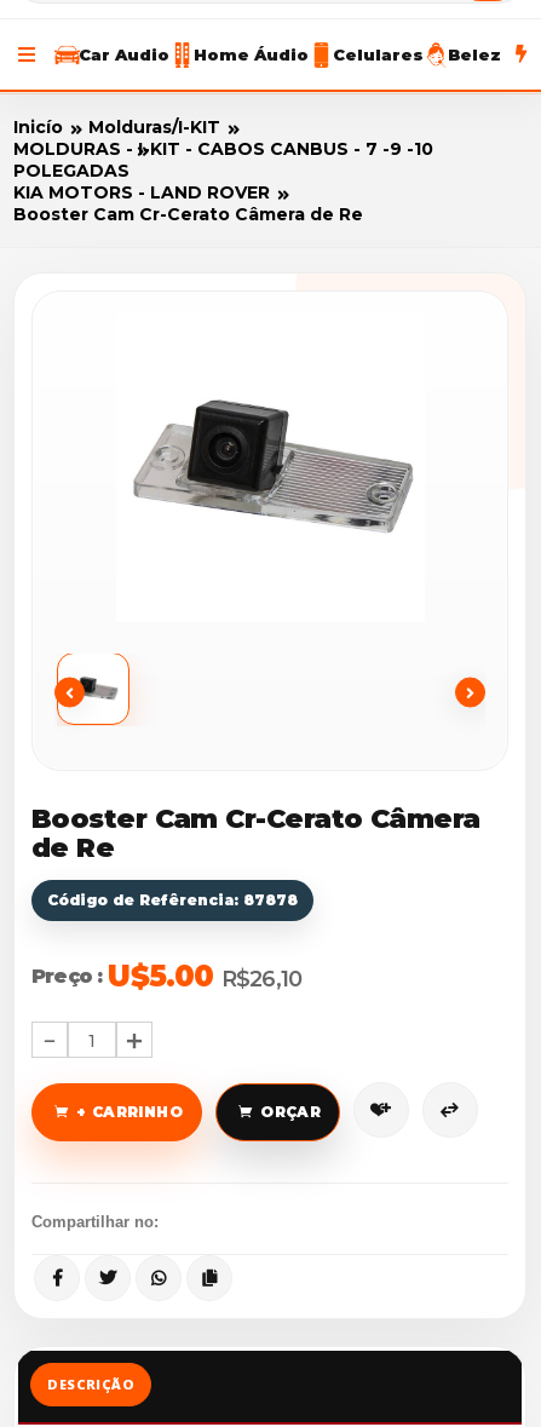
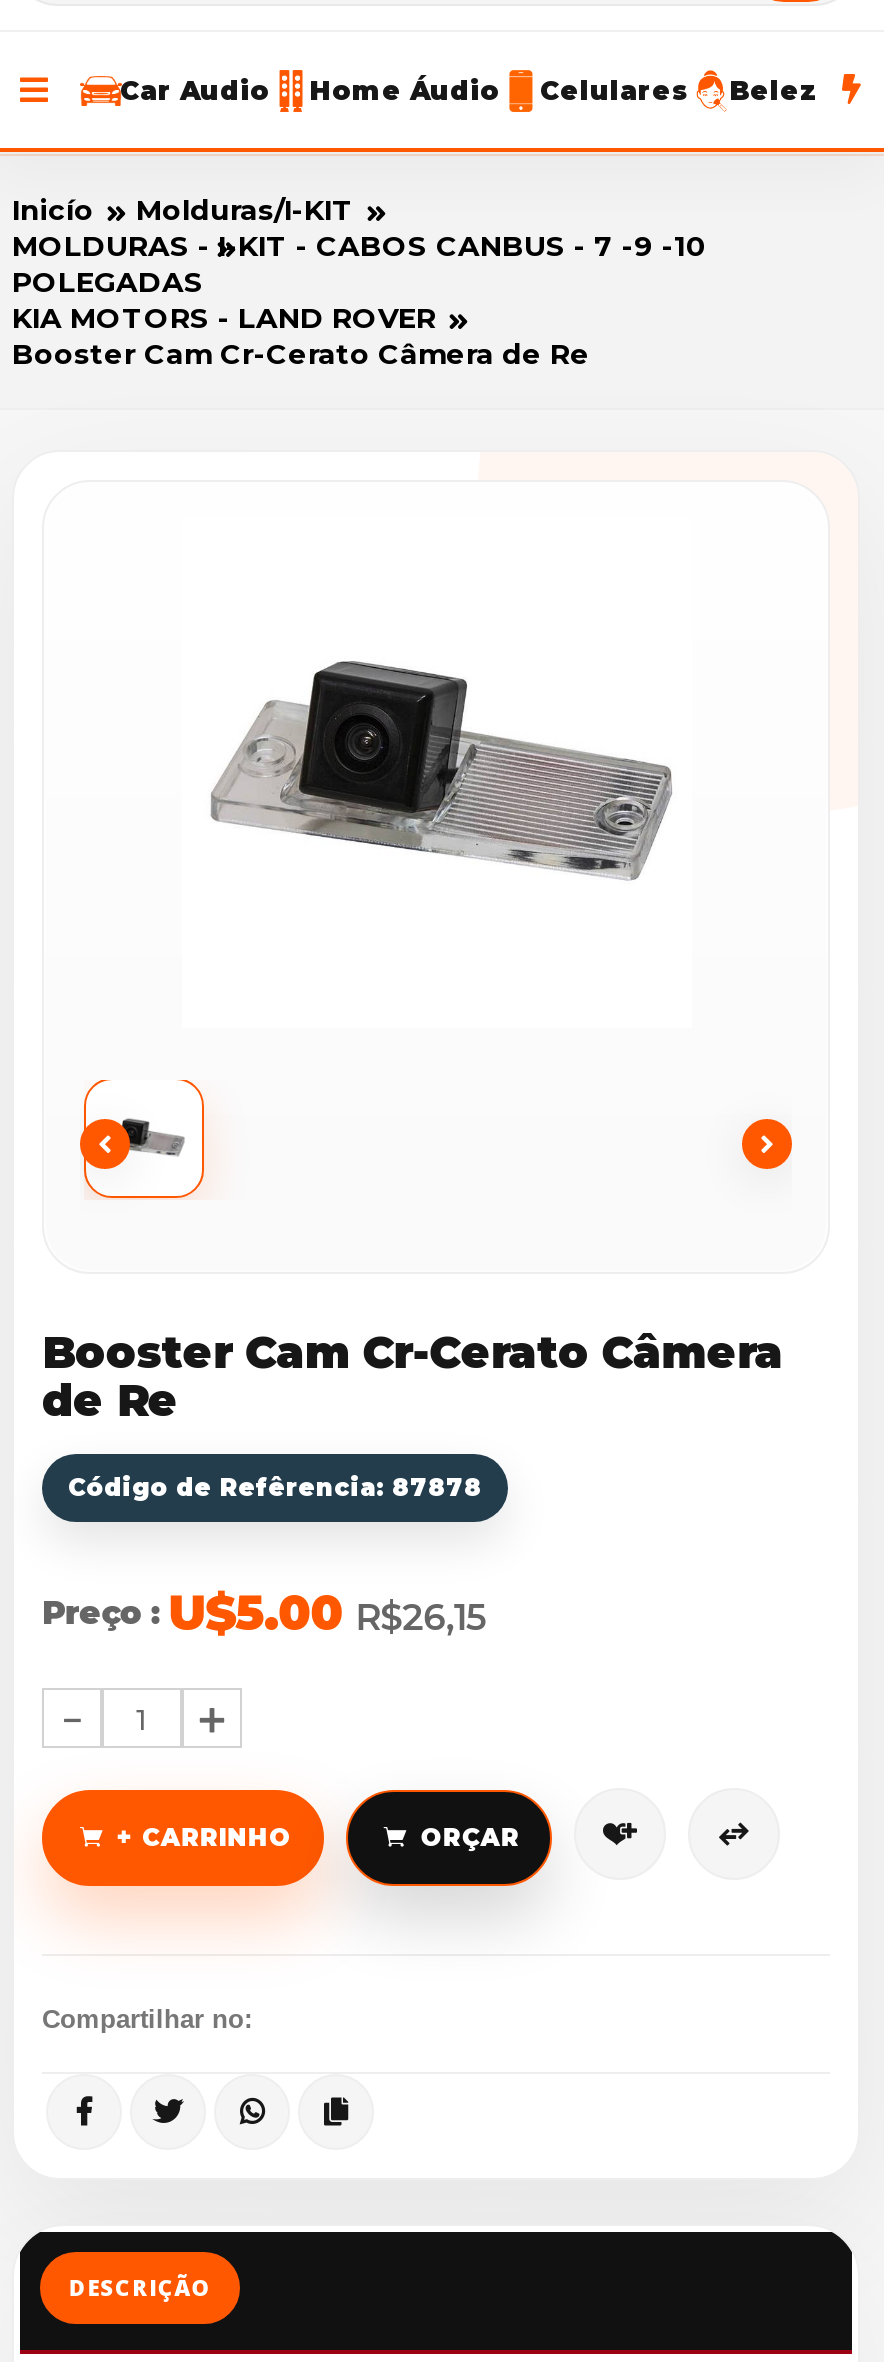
[31,959,302,994] Preço : U$5.00 R$26,10 -> [42,1584,486,1642] Preço : U$5.00 R$26,15

